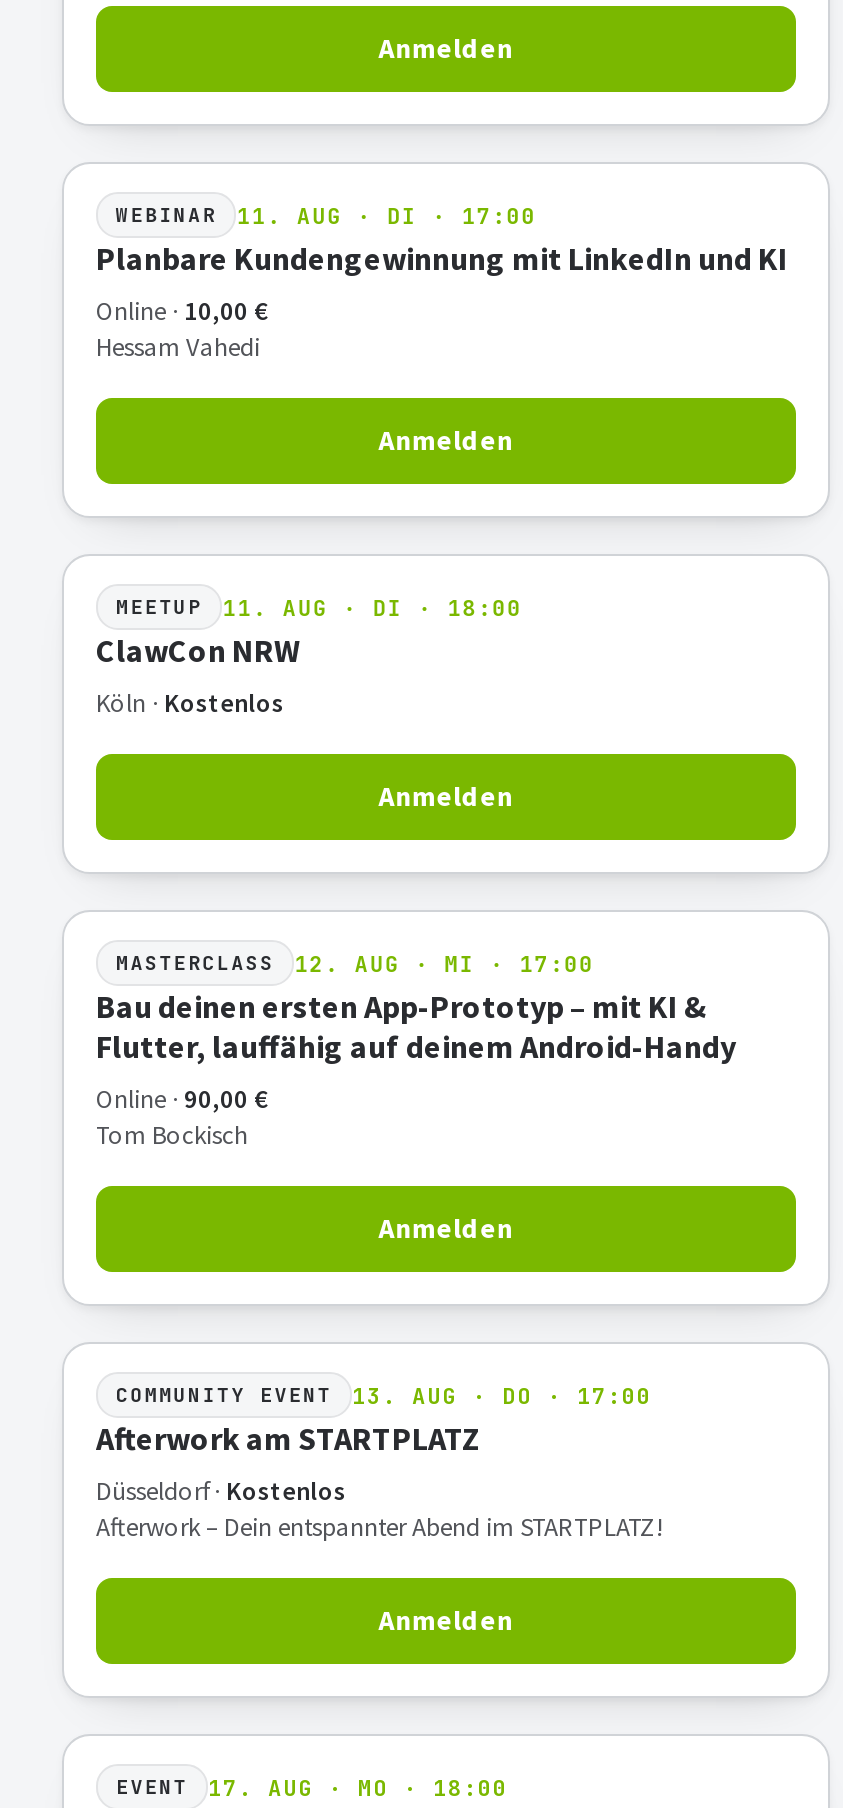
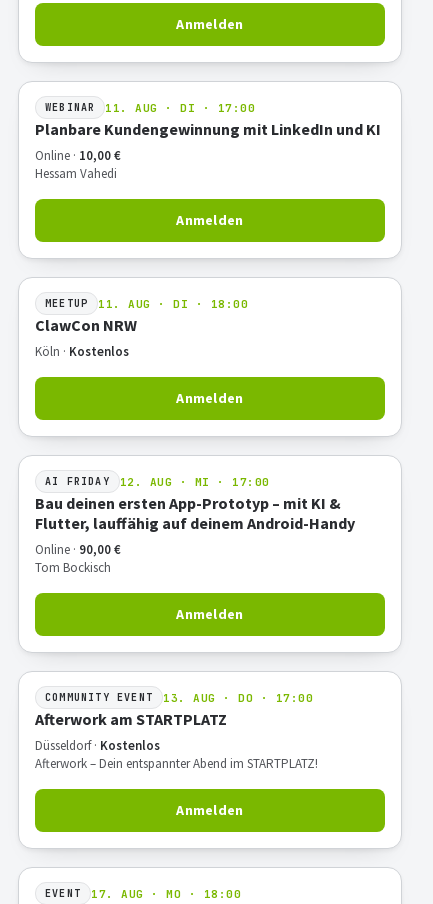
[116,950,274,976] MASTERCLASS -> [45,475,110,488] AI FRIDAY

